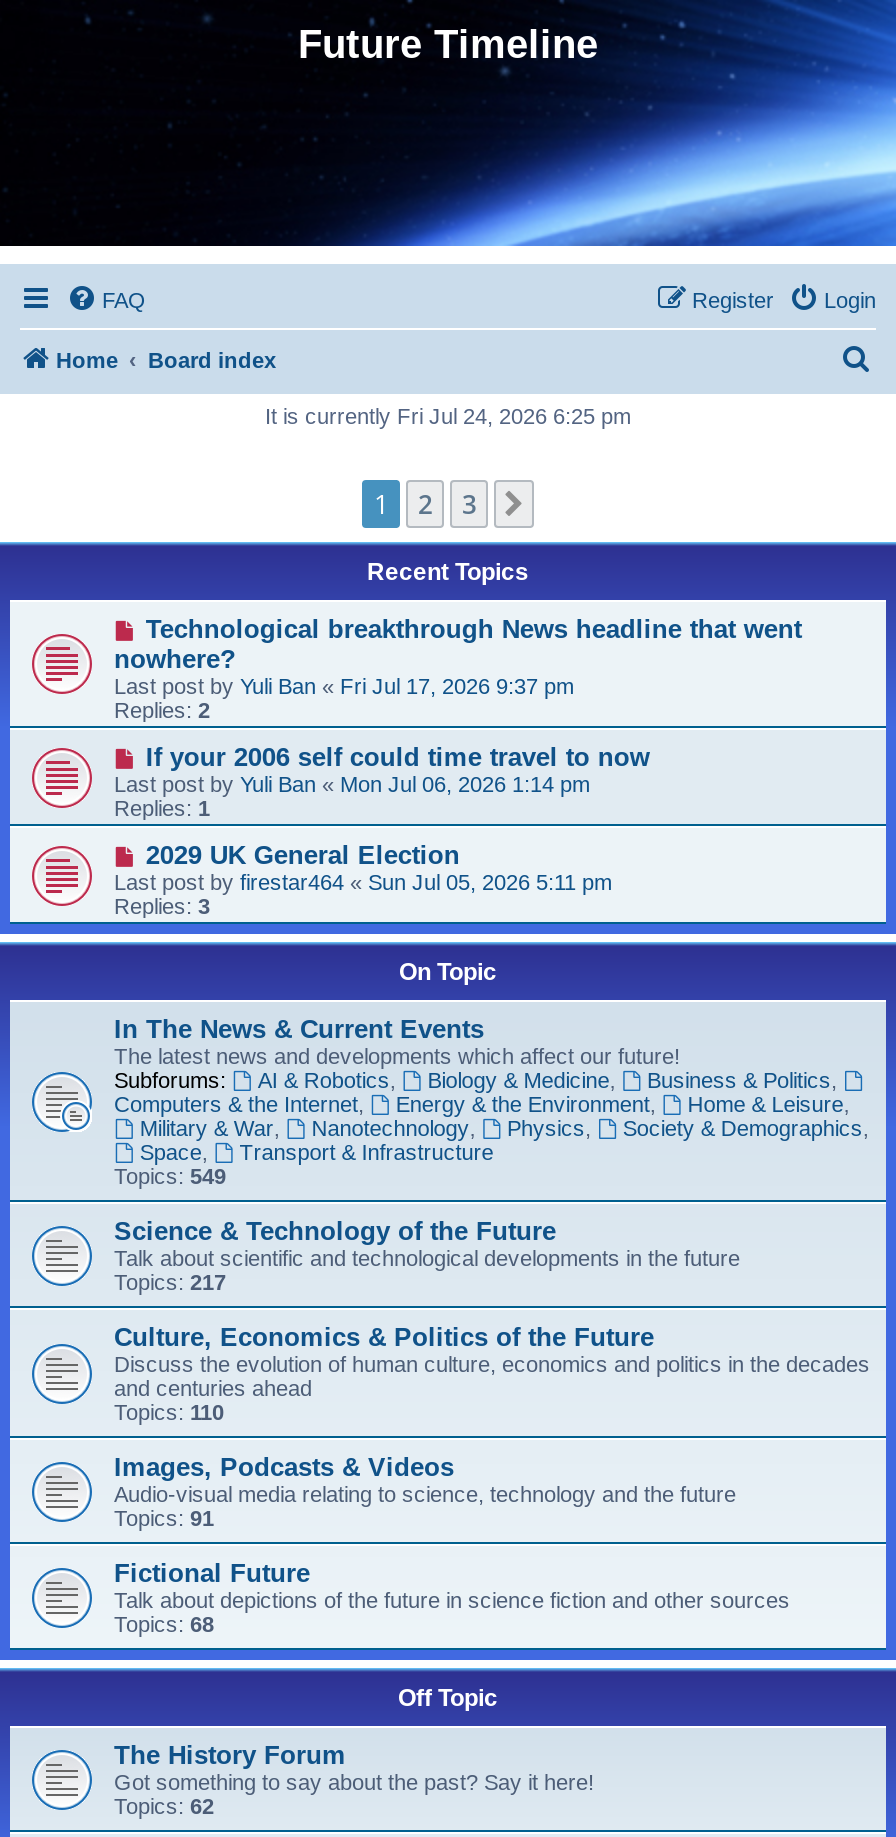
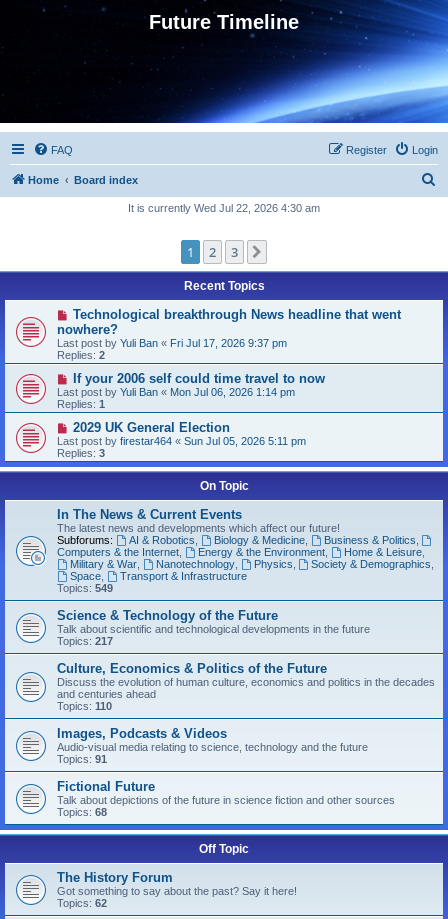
[265,404,631,428] It is currently Fri Jul 24, 2026 6:25 pm -> [128,202,320,214] It is currently Wed Jul 22, 2026 4:30 am

